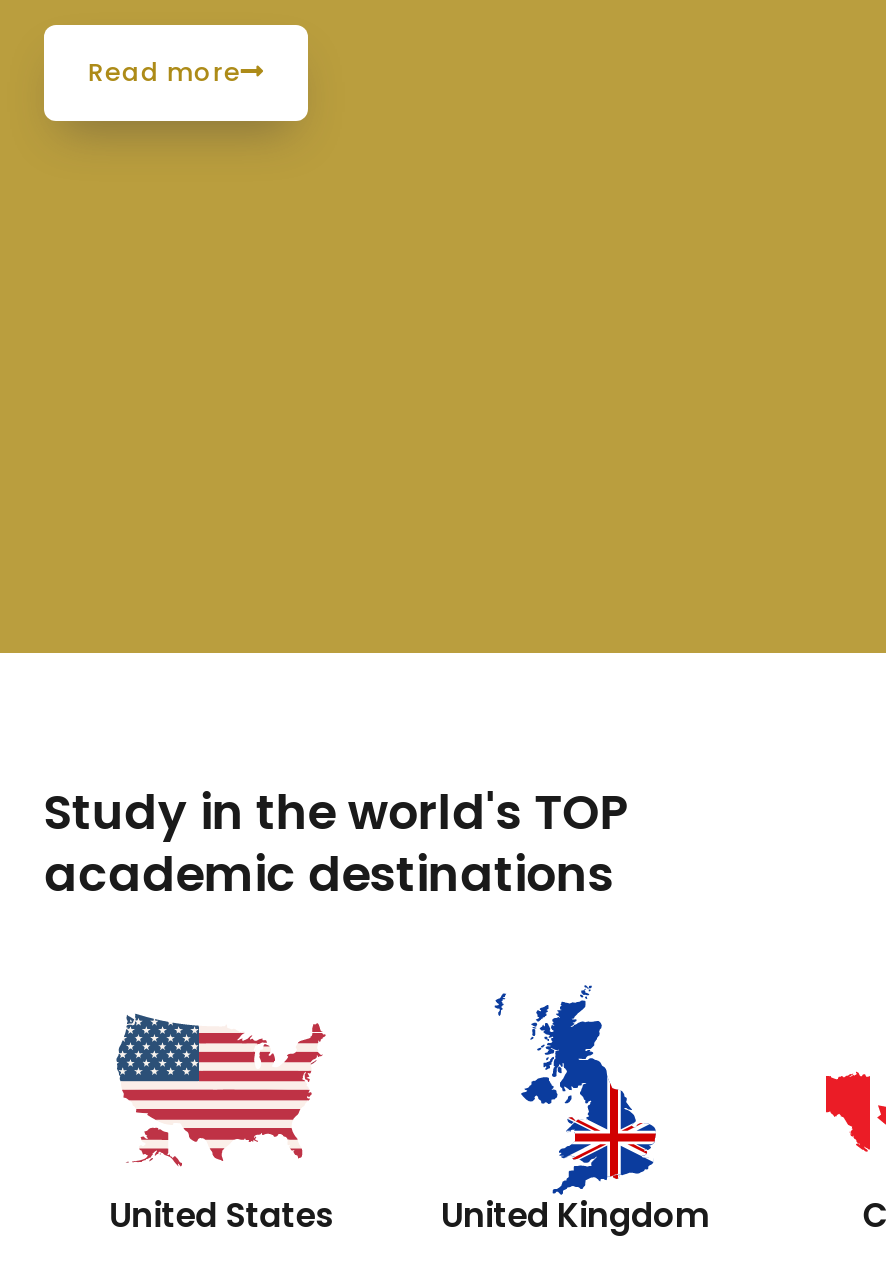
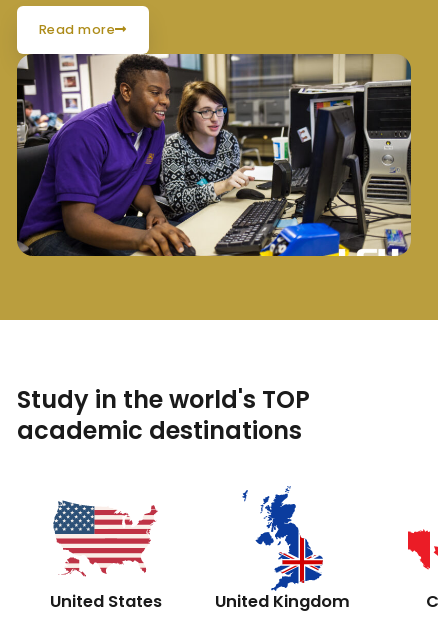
none -> [16,53,412,257] [image]

